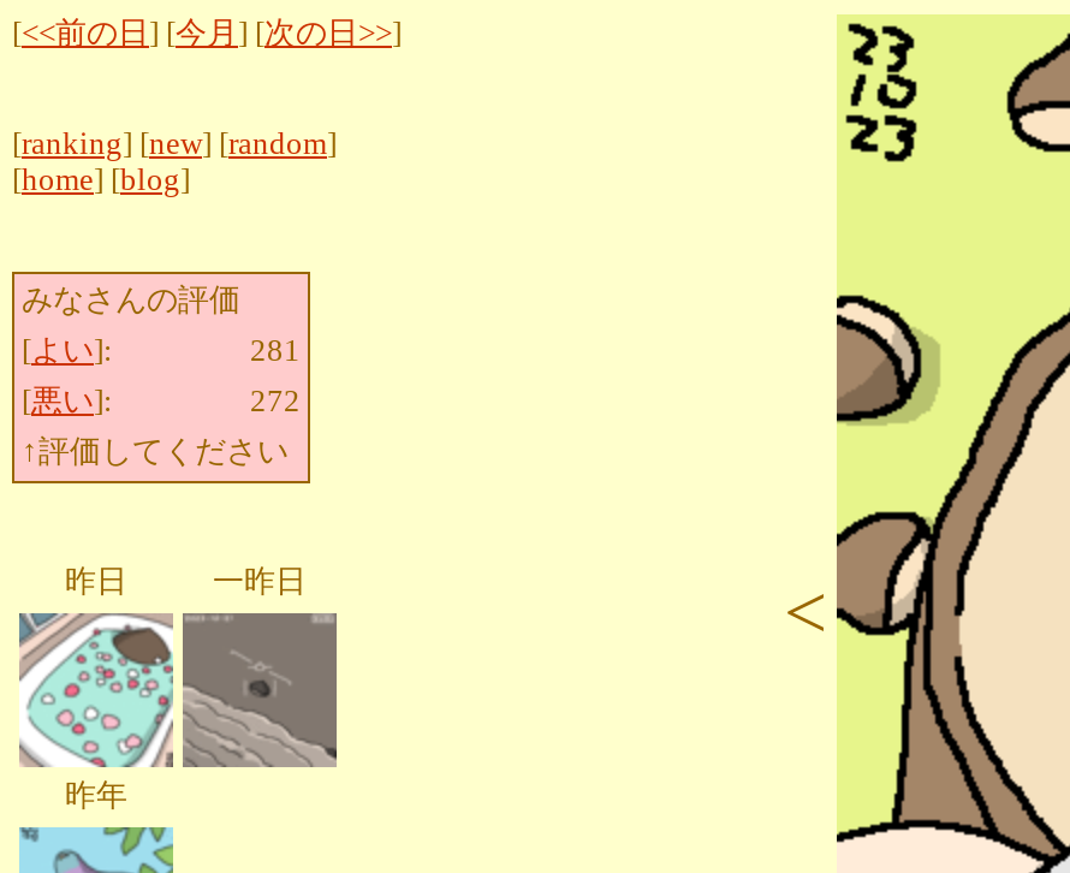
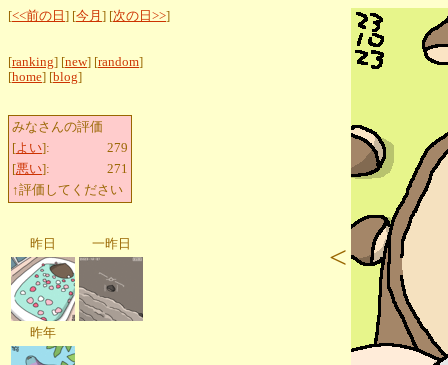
[250,334,301,368] 281 -> [107,141,128,155] 279
[250,385,301,418] 272 -> [107,162,128,176] 271

